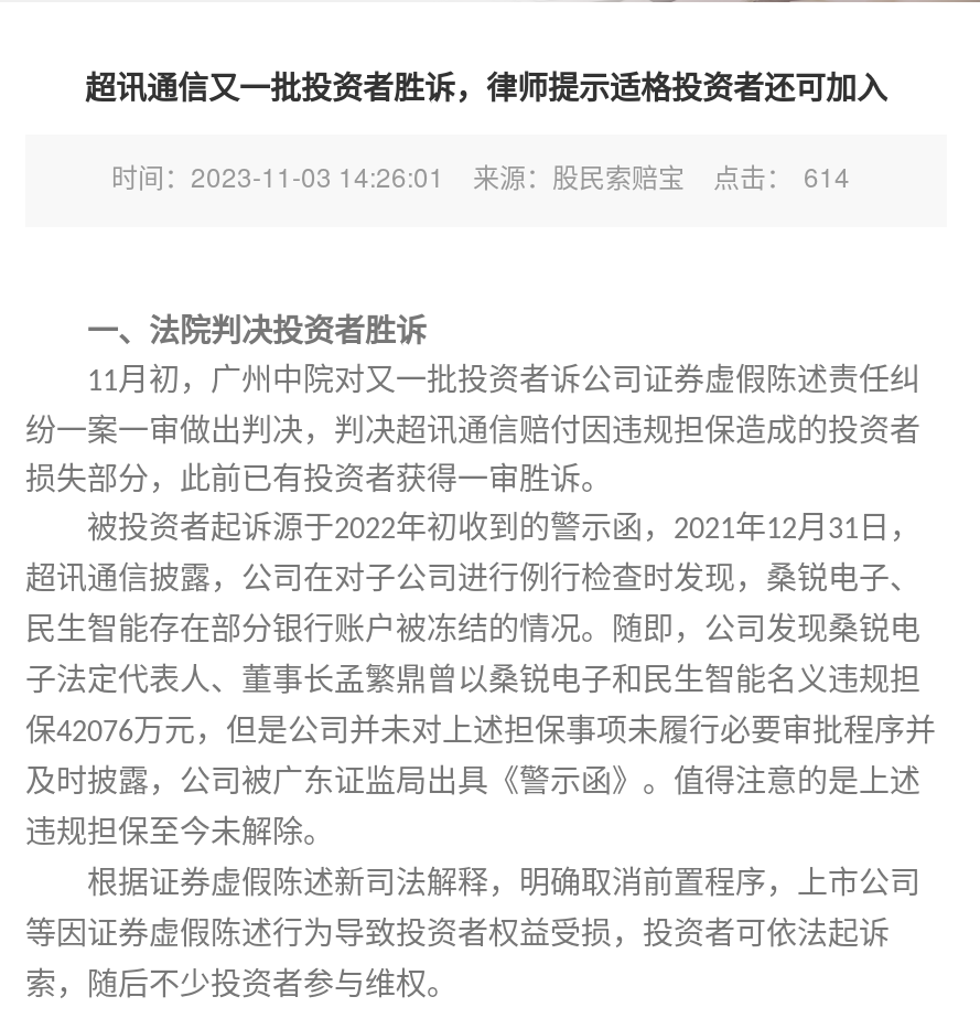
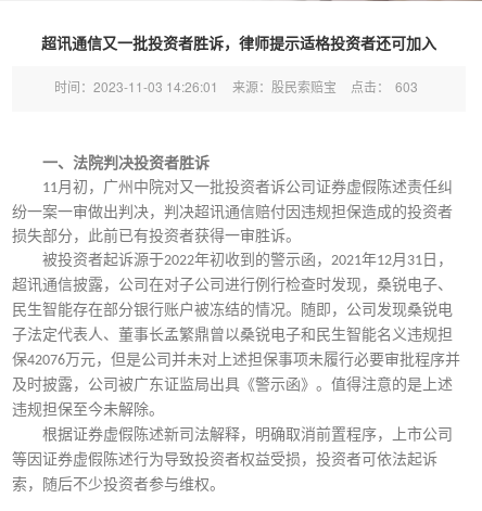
[111,157,850,194] 时间：2023-11-03 14:26:01 来源：股民索赔宝 点击： 614 -> [54,77,418,95] 时间：2023-11-03 14:26:01 来源：股民索赔宝 点击： 603

